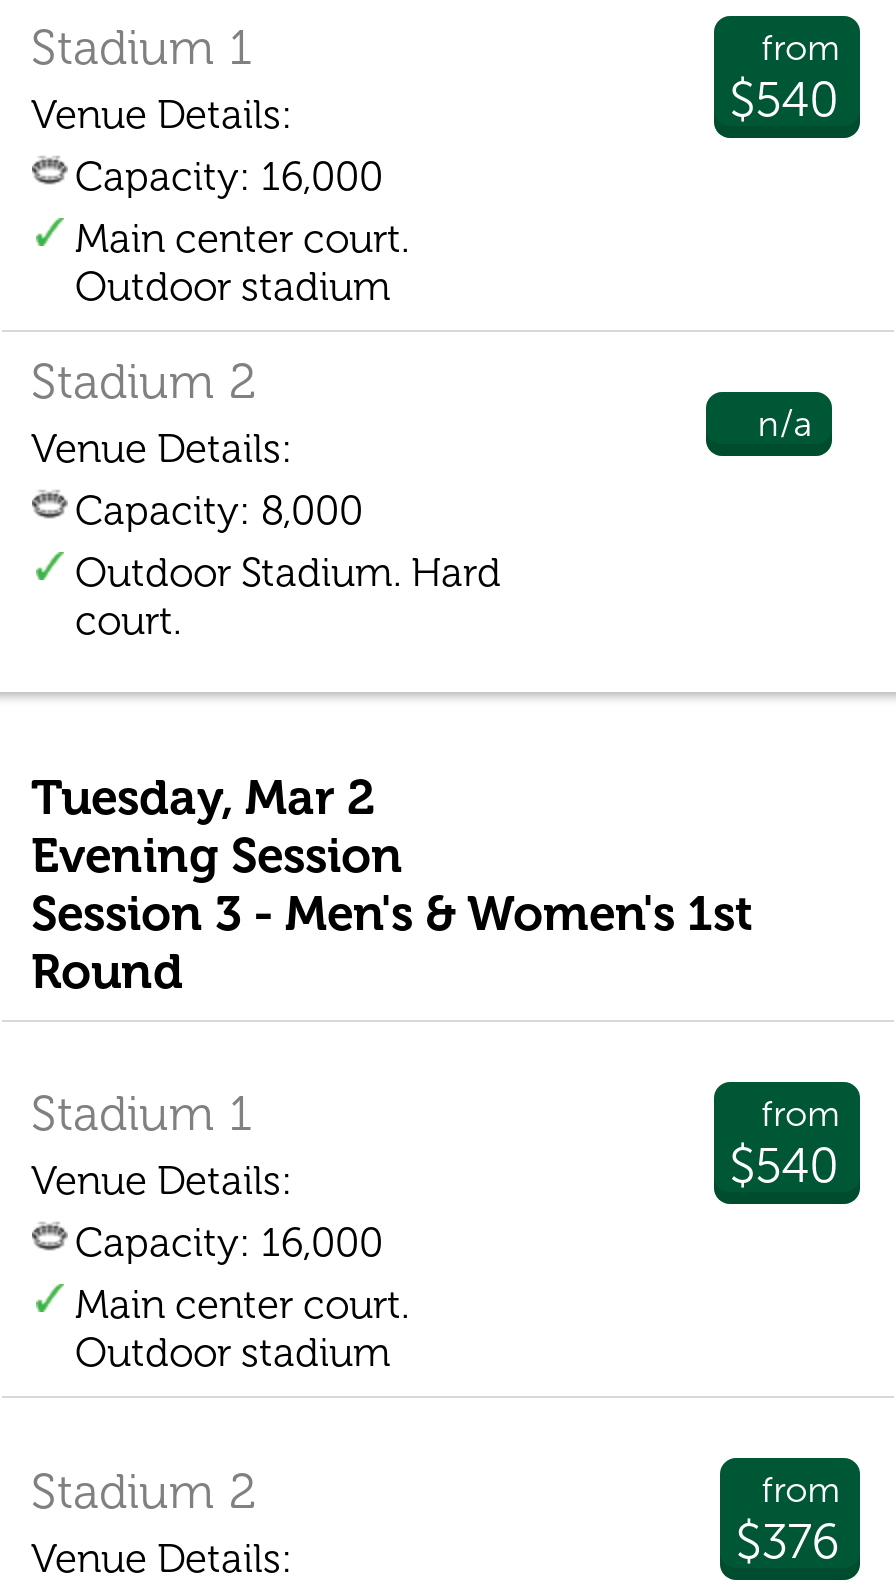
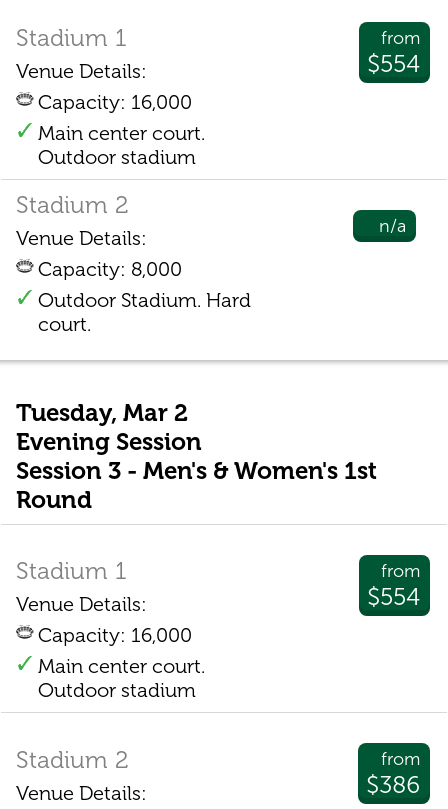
[729,70,839,128] $540 -> [367,49,420,78] $554
[729,1135,839,1193] $540 -> [367,582,420,611] $554
[735,1513,839,1571] $376 -> [366,770,420,799] $386

